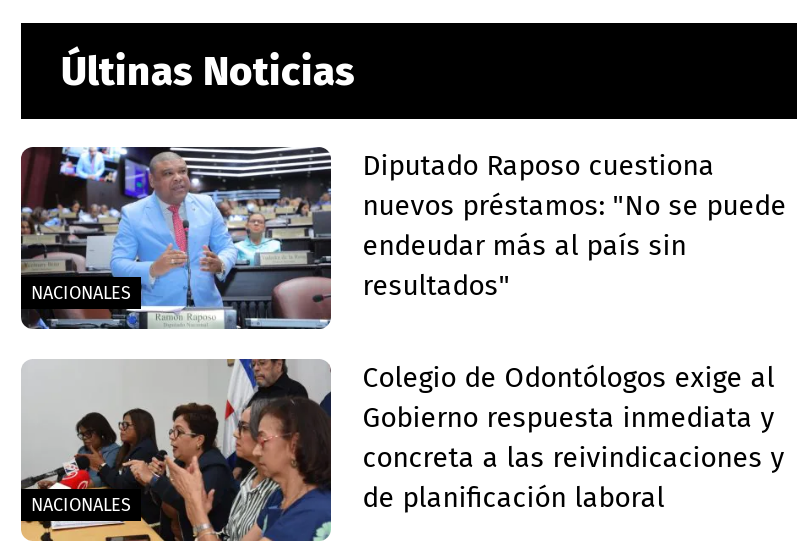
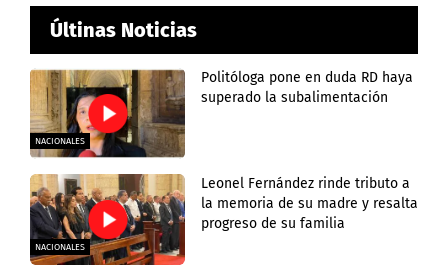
[19,145,786,331] [image] | Diputado Raposo cuestiona | nuevos préstamos: "No se puede | endeudar más al país sin | resultados" -> [29,68,413,159] [image] | Politóloga pone en duda RD haya | superado la subalimentación
[19,357,784,543] [image] | Colegio de Odontólogos exige al | Gobierno respuesta inmediata y | concreta a las reivindicaciones y | de planificación laboral -> [29,173,418,266] [image] | Leonel Fernández rinde tributo a | la memoria de su madre y resalta | progreso de su familia

